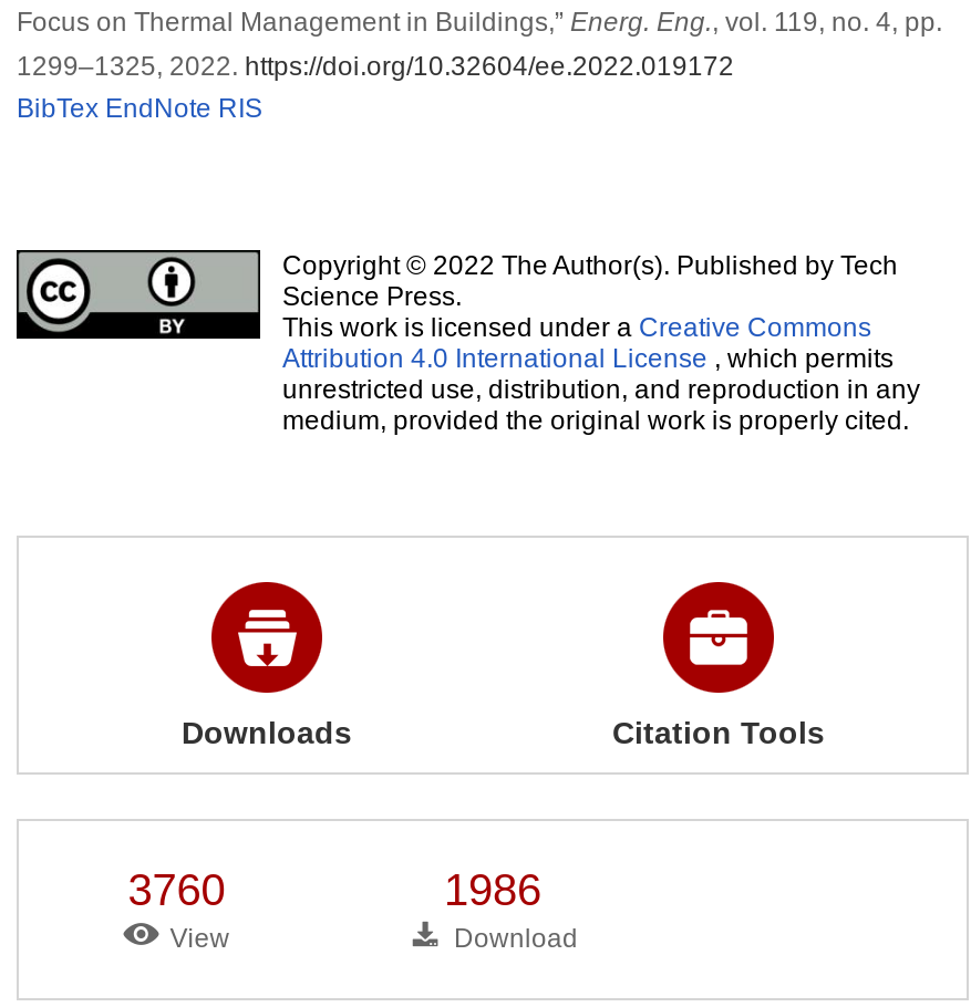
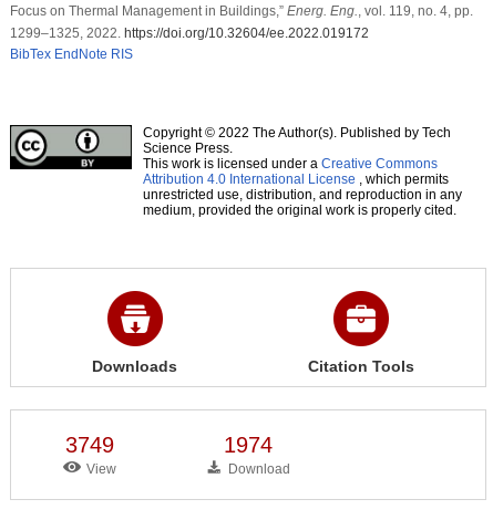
[128,866,225,915] 3760 -> [66,433,114,457] 3749
[444,866,541,915] 1986 -> [224,433,273,457] 1974

